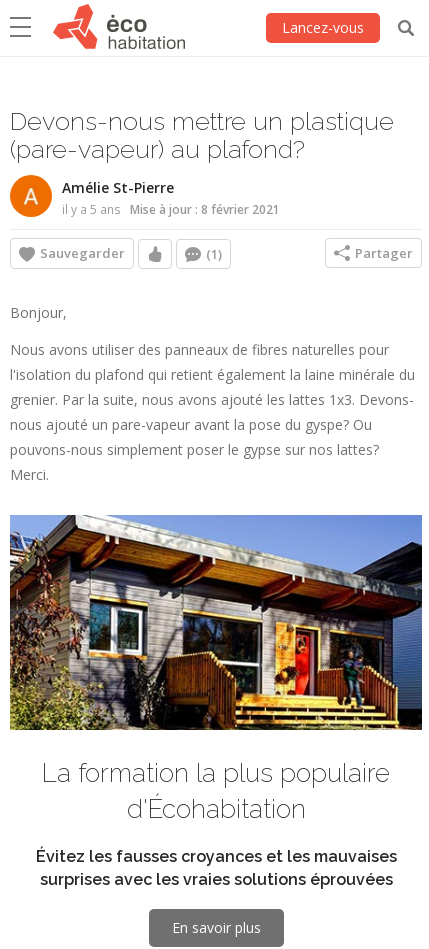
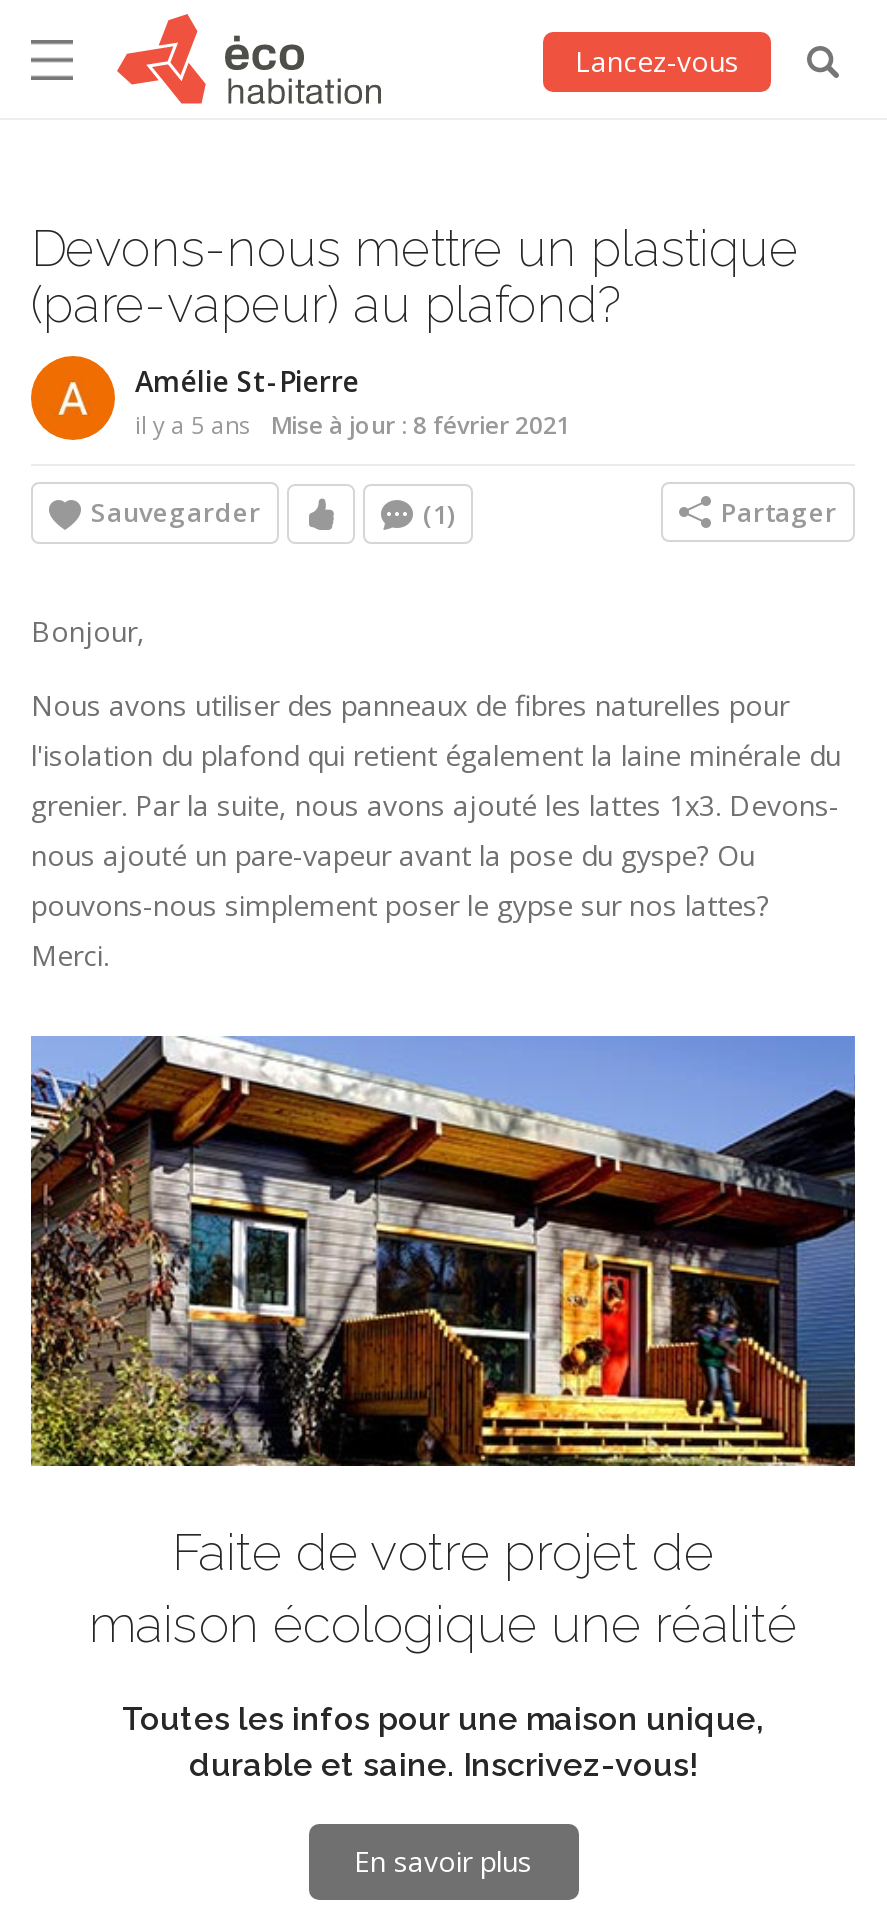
[42,758,390,824] La formation la plus populaire | d'Écohabitation -> [89,1522,797,1654] Faite de votre projet de | maison écologique une réalité
[35,847,396,889] Évitez les fausses croyances et les mauvaises | surprises avec les vraies solutions éprouvées -> [122,1700,764,1784] Toutes les infos pour une maison unique, | durable et saine. Inscrivez-vous!

